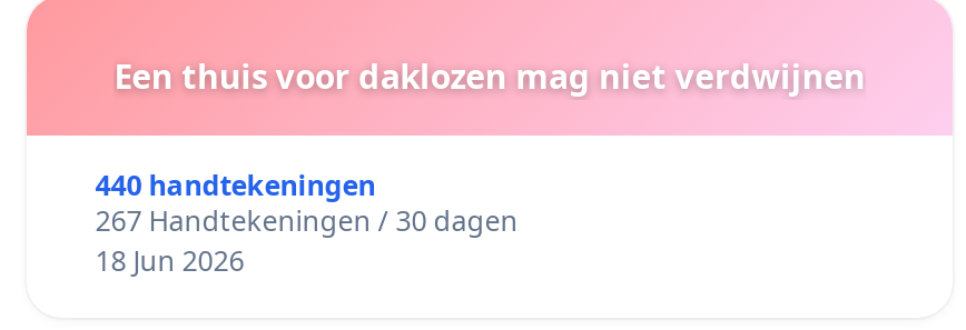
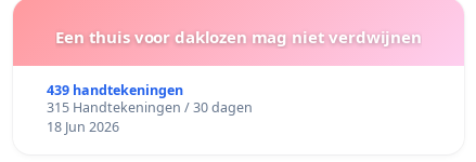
[95,166,376,204] 440 handtekeningen -> [46,81,183,99] 439 handtekeningen
[95,202,518,240] 267 Handtekeningen / 30 dagen -> [46,98,252,116] 315 Handtekeningen / 30 dagen

